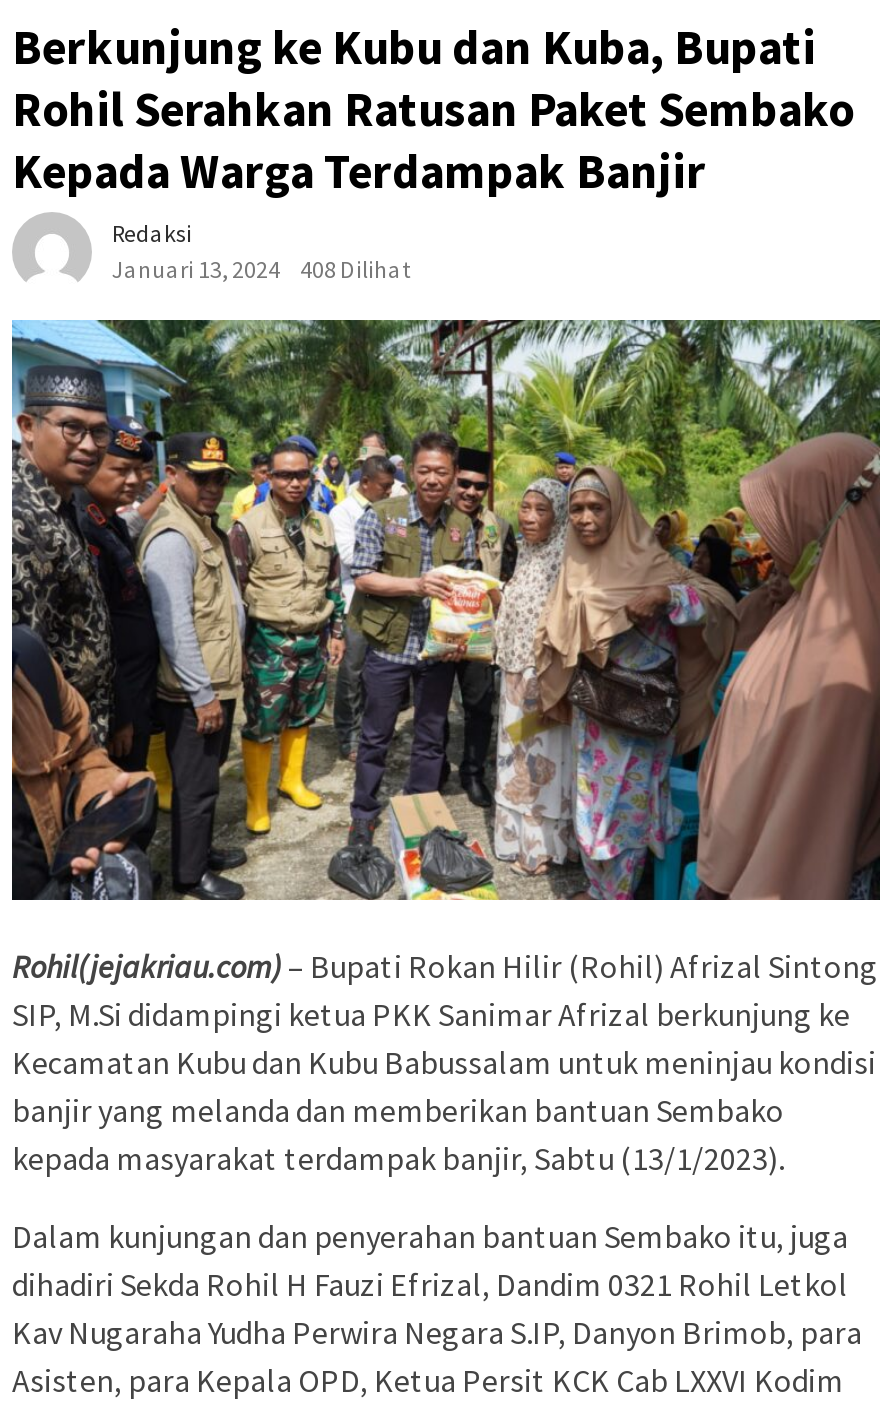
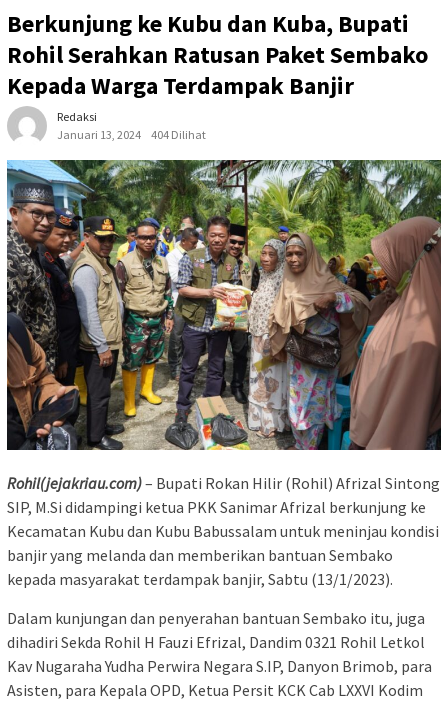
[112,255,410,285] Januari 13, 2024 408 Dilihat -> [57,127,206,142] Januari 13, 2024 404 Dilihat

